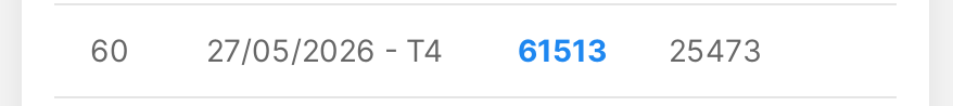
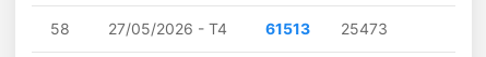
[90,31,129,67] 60 -> [50,19,69,37] 58

